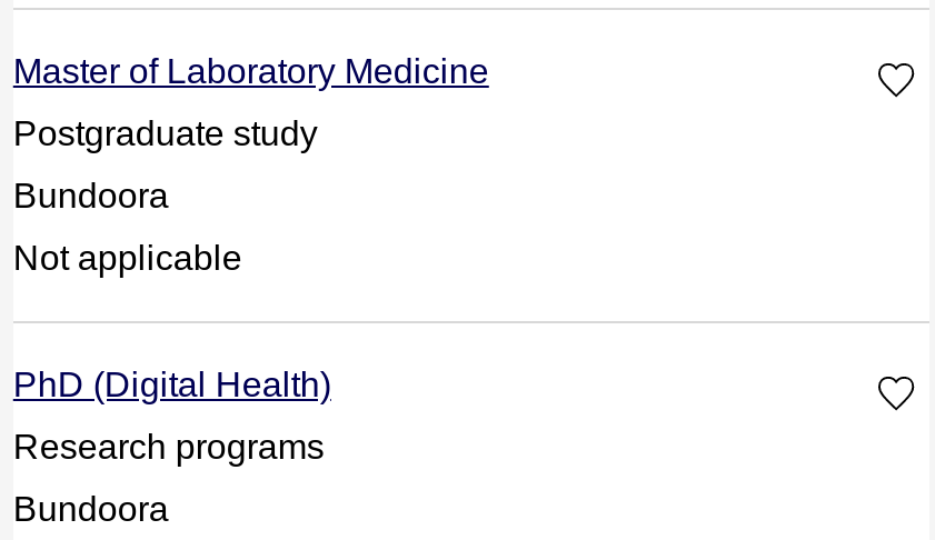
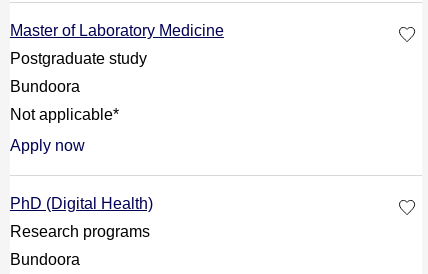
[13,239,242,277] Not applicable -> [10,106,119,154] Not applicable* | Apply now

